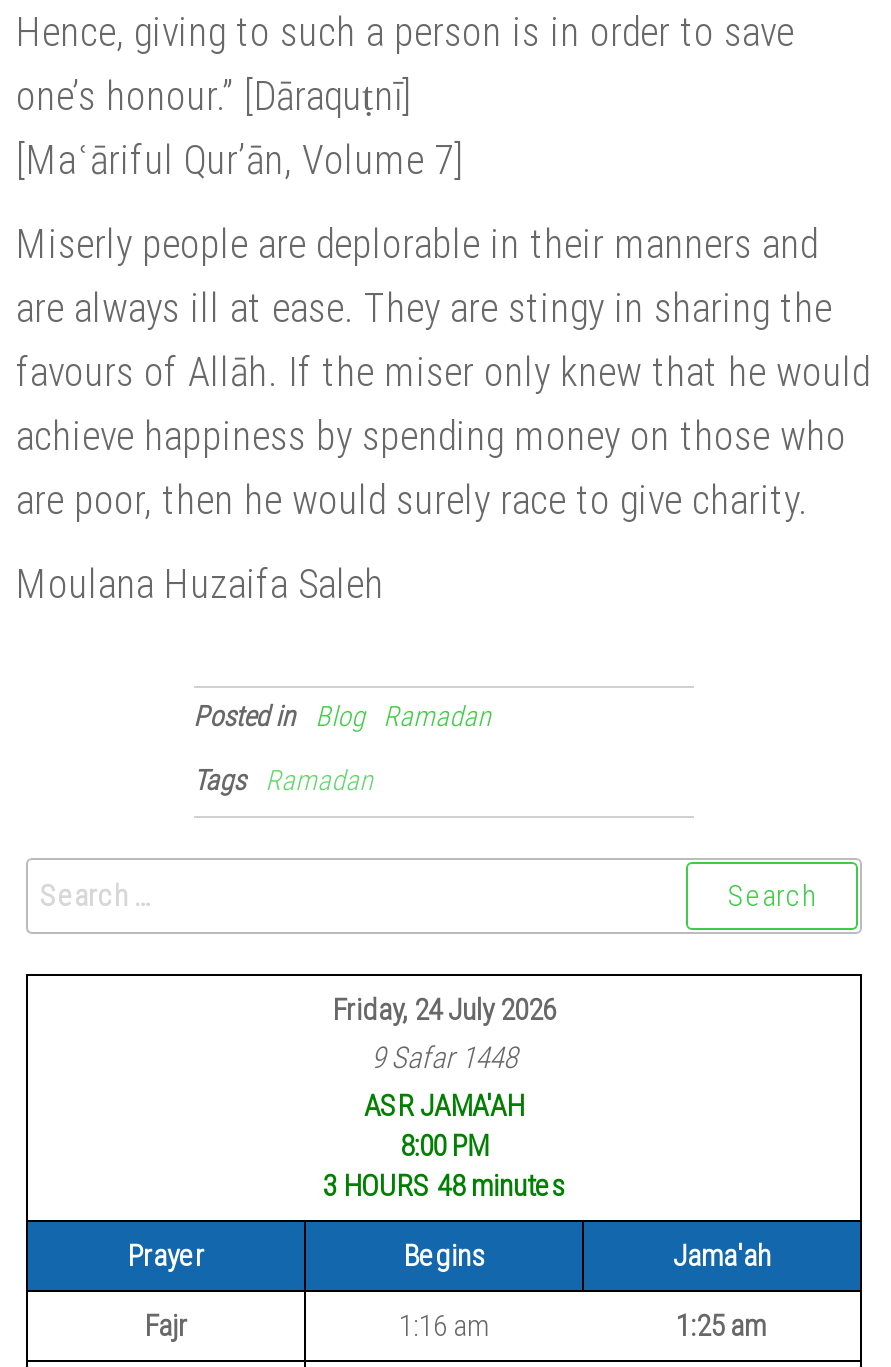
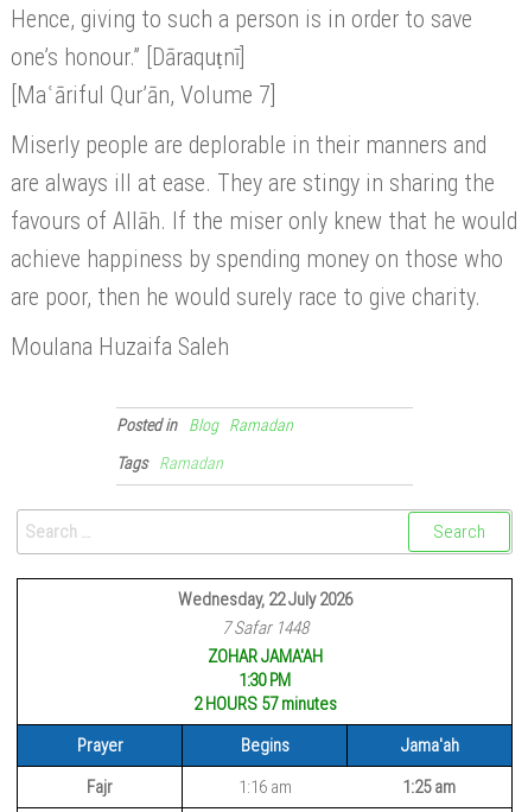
[332,992,556,1028] Friday, 24 July 2026 -> [177,589,352,610] Wednesday, 22 July 2026
[371,1040,517,1076] 9 Safar 1448 -> [221,617,308,639] 7 Safar 1448
[364,1088,524,1124] ASR JAMA'AH -> [207,646,322,667] ZOHAR JAMA'AH
[400,1128,488,1164] 8:00 PM -> [238,670,291,691] 1:30 PM
[323,1168,565,1204] 3 HOURS 48 minutes -> [193,693,336,715] 2 HOURS 57 minutes

